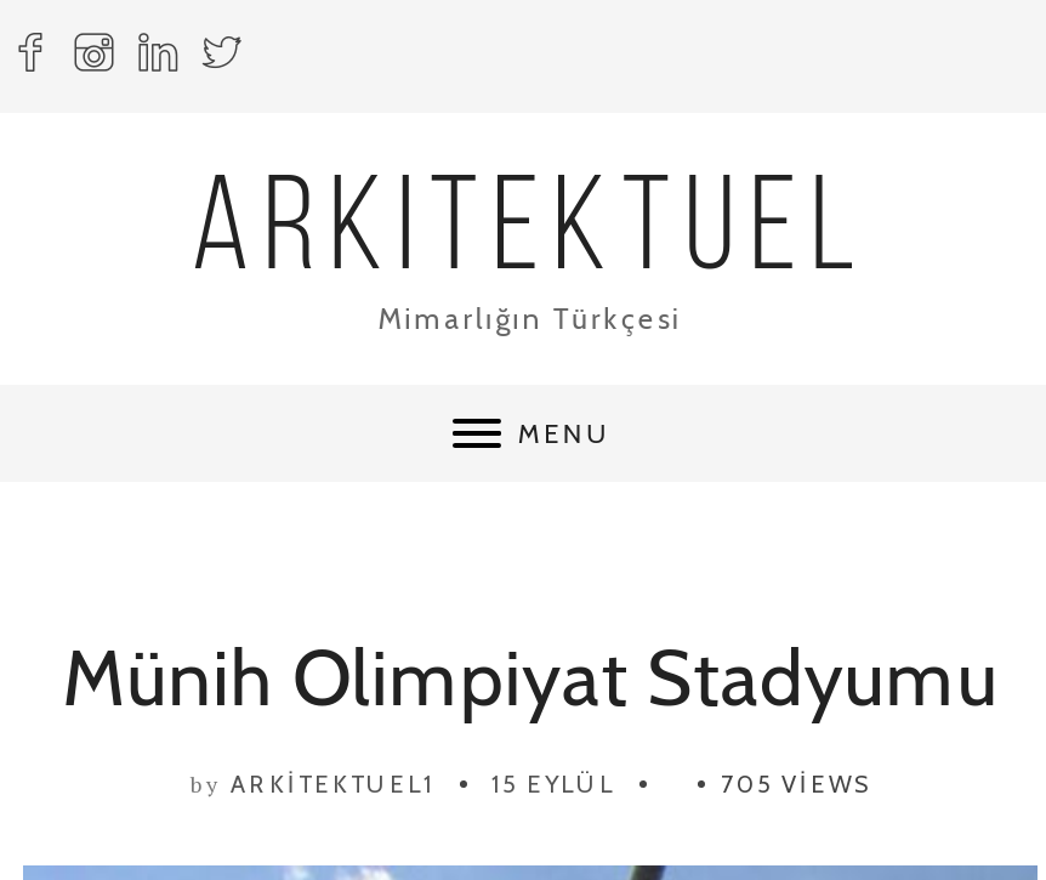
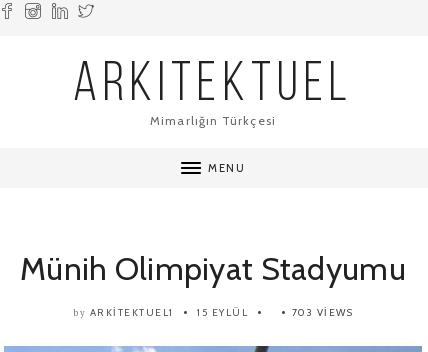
[721,768,870,800] 705 VIEWS -> [291,306,353,319] 703 VIEWS

